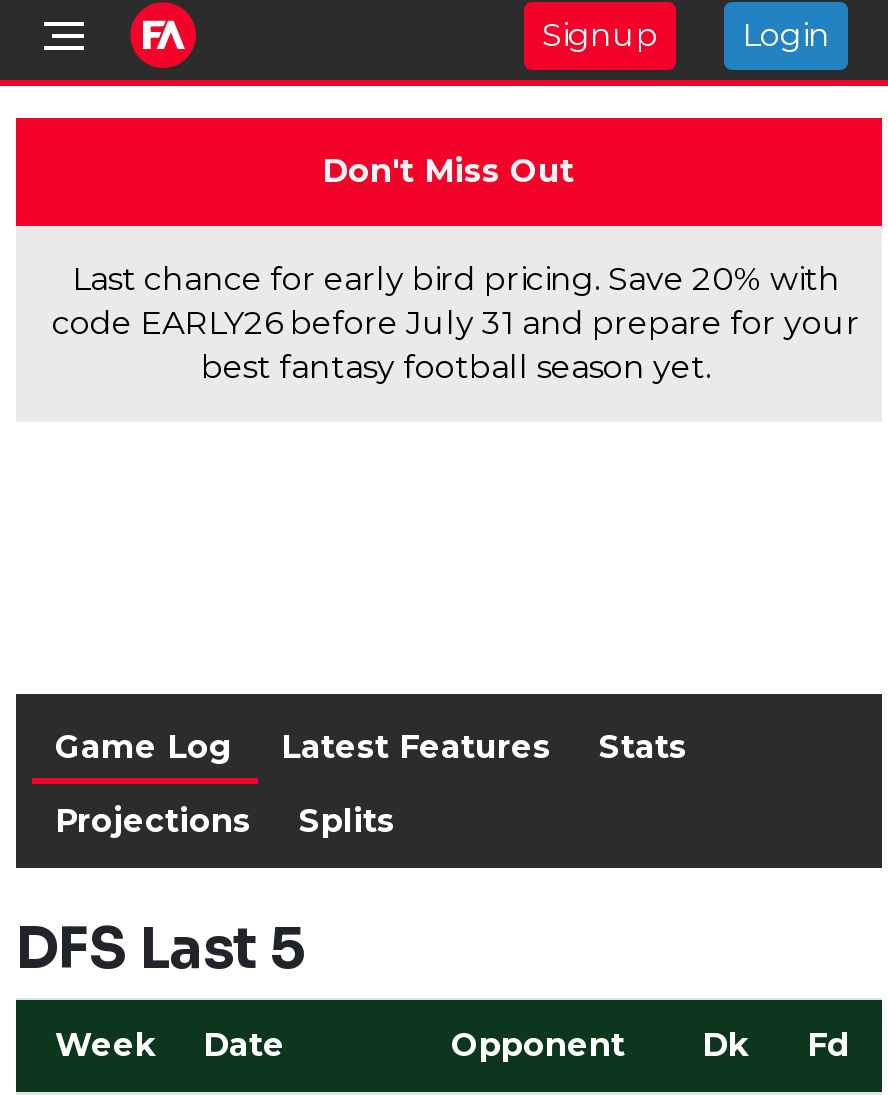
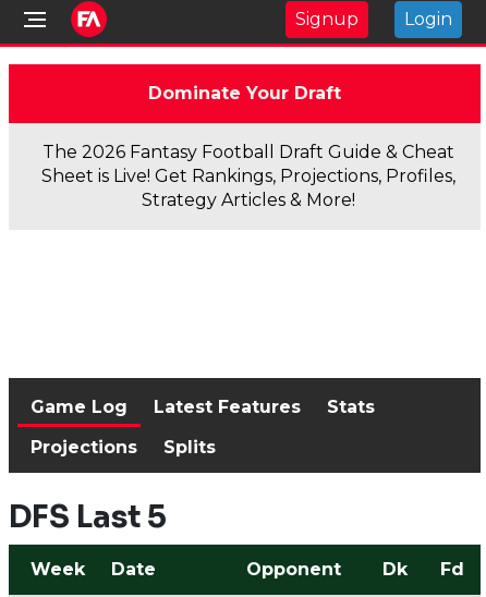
[322,152,574,190] Don't Miss Out -> [148,83,341,103] Dominate Your Draft
[52,260,860,386] Last chance for early bird pricing. Save 20% with | code EARLY26 before July 31 and prepare for your | best fantasy football season yet. -> [41,142,455,210] The 2026 Fantasy Football Draft Guide & Cheat | Sheet is Live! Get Rankings, Projections, Profiles, | Strategy Articles & More!

